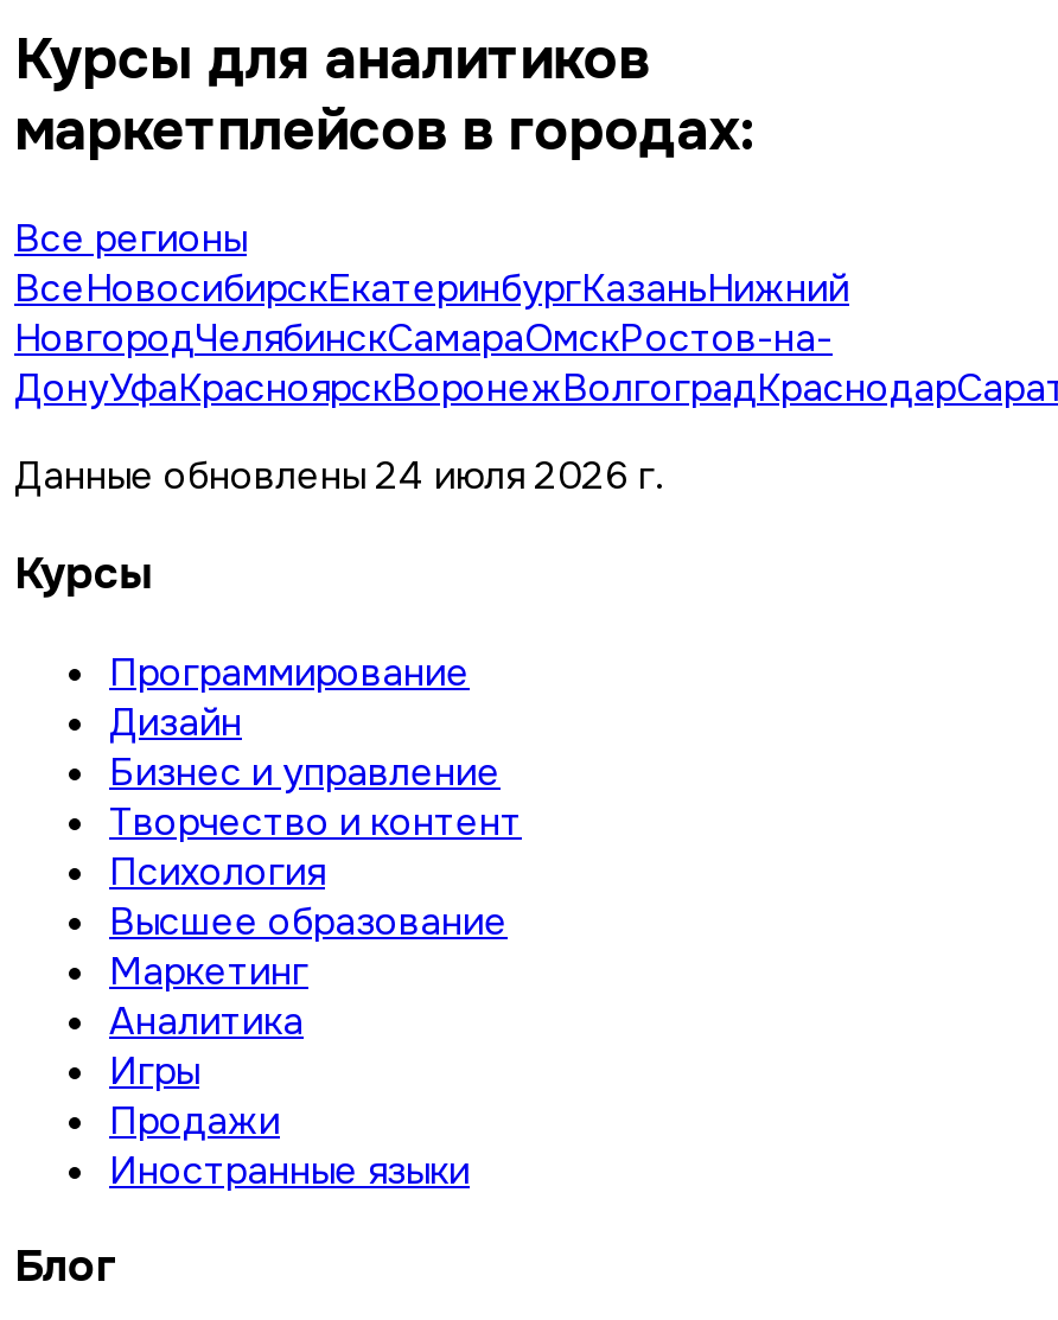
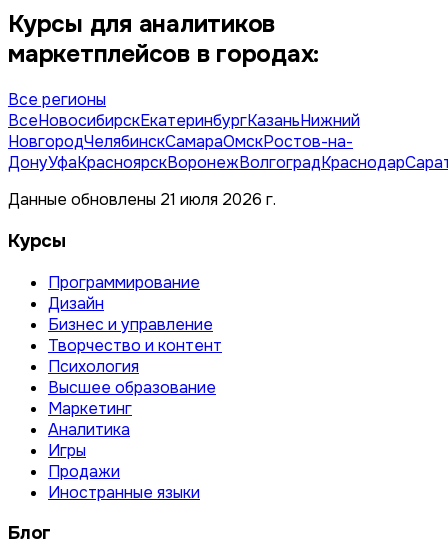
[14,451,662,501] Данные обновлены 24 июля 2026 г. -> [8,189,276,210] Данные обновлены 21 июля 2026 г.

